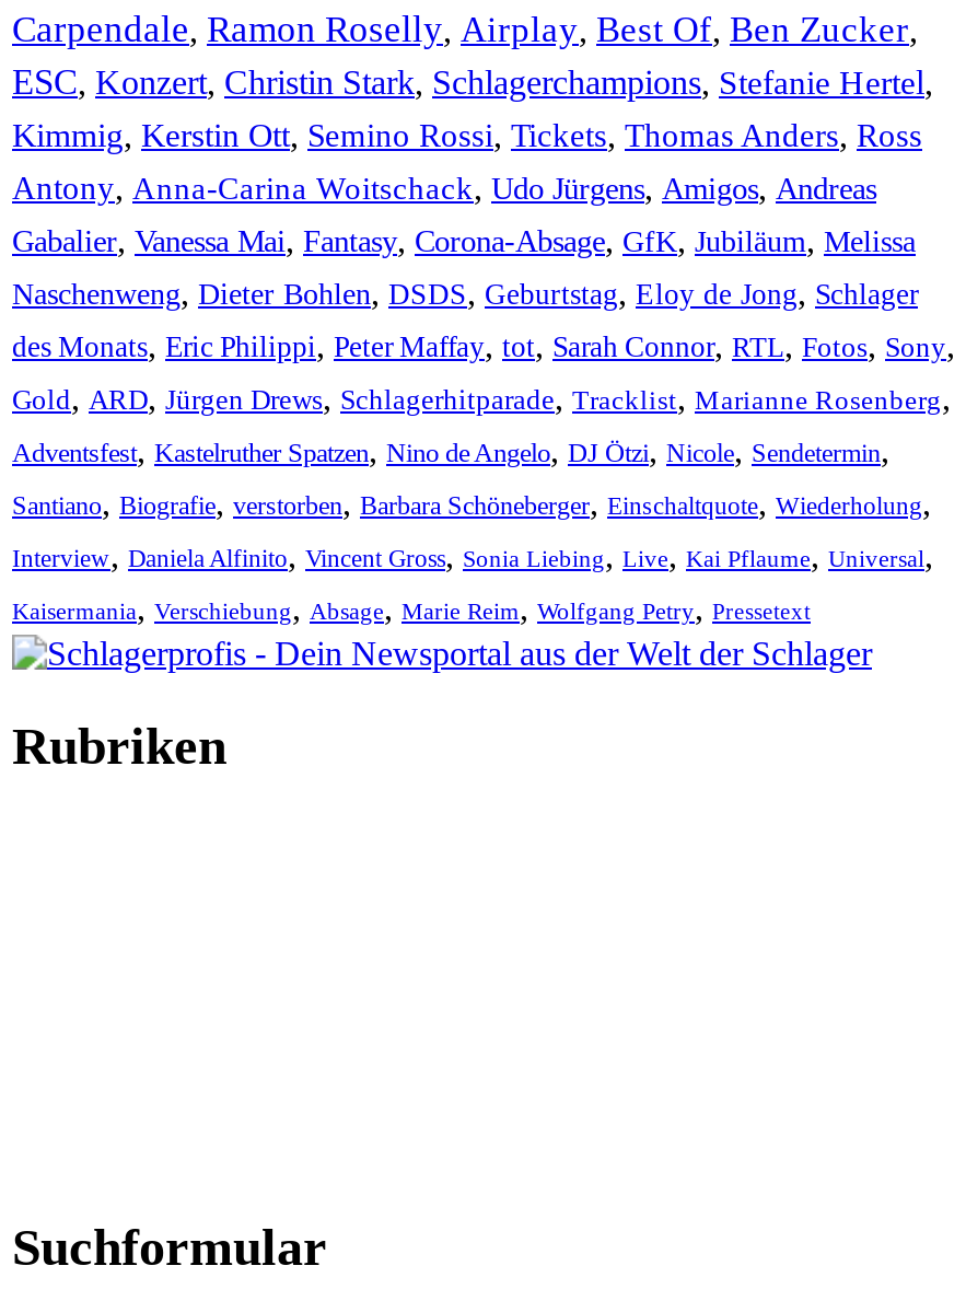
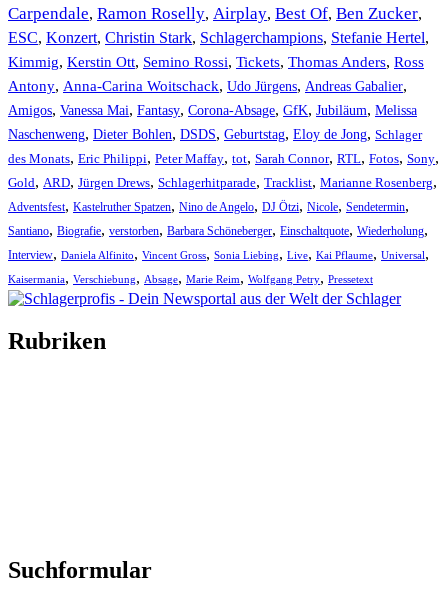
[12,168,876,205] Antony, Anna-Carina Woitschack, Udo Jürgens, Amigos, Andreas -> [8,77,407,94] Antony, Anna-Carina Woitschack, Udo Jürgens, Andreas Gabalier,
[12,221,916,258] Gabalier, Vanessa Mai, Fantasy, Corona-Absage, GfK, Jubiläum, Melissa -> [8,101,417,118] Amigos, Vanessa Mai, Fantasy, Corona-Absage, GfK, Jubiläum, Melissa

